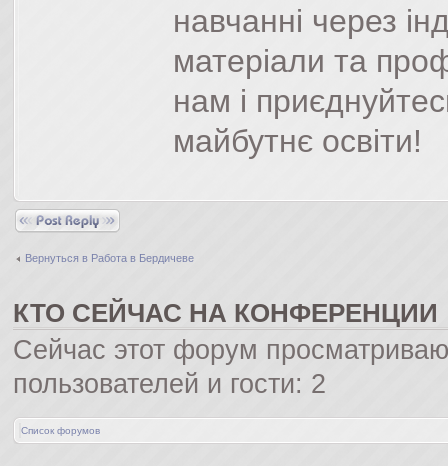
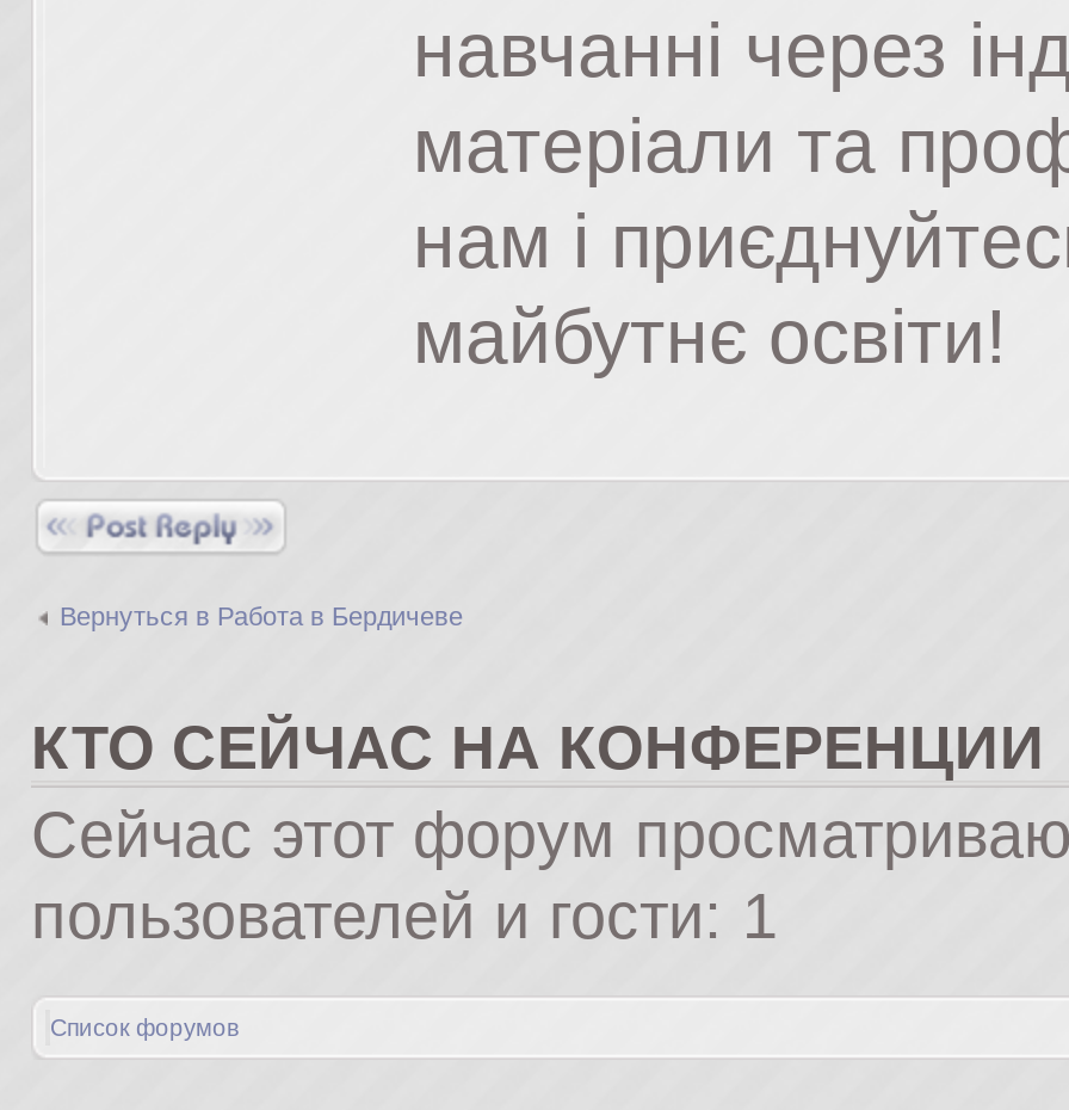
[13,369,326,399] пользователей и гости: 2 -> [31,880,778,951] пользователей и гости: 1

